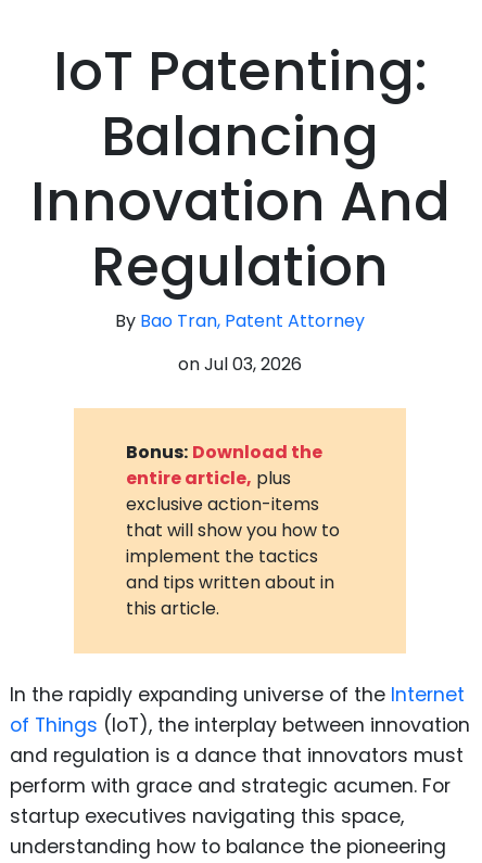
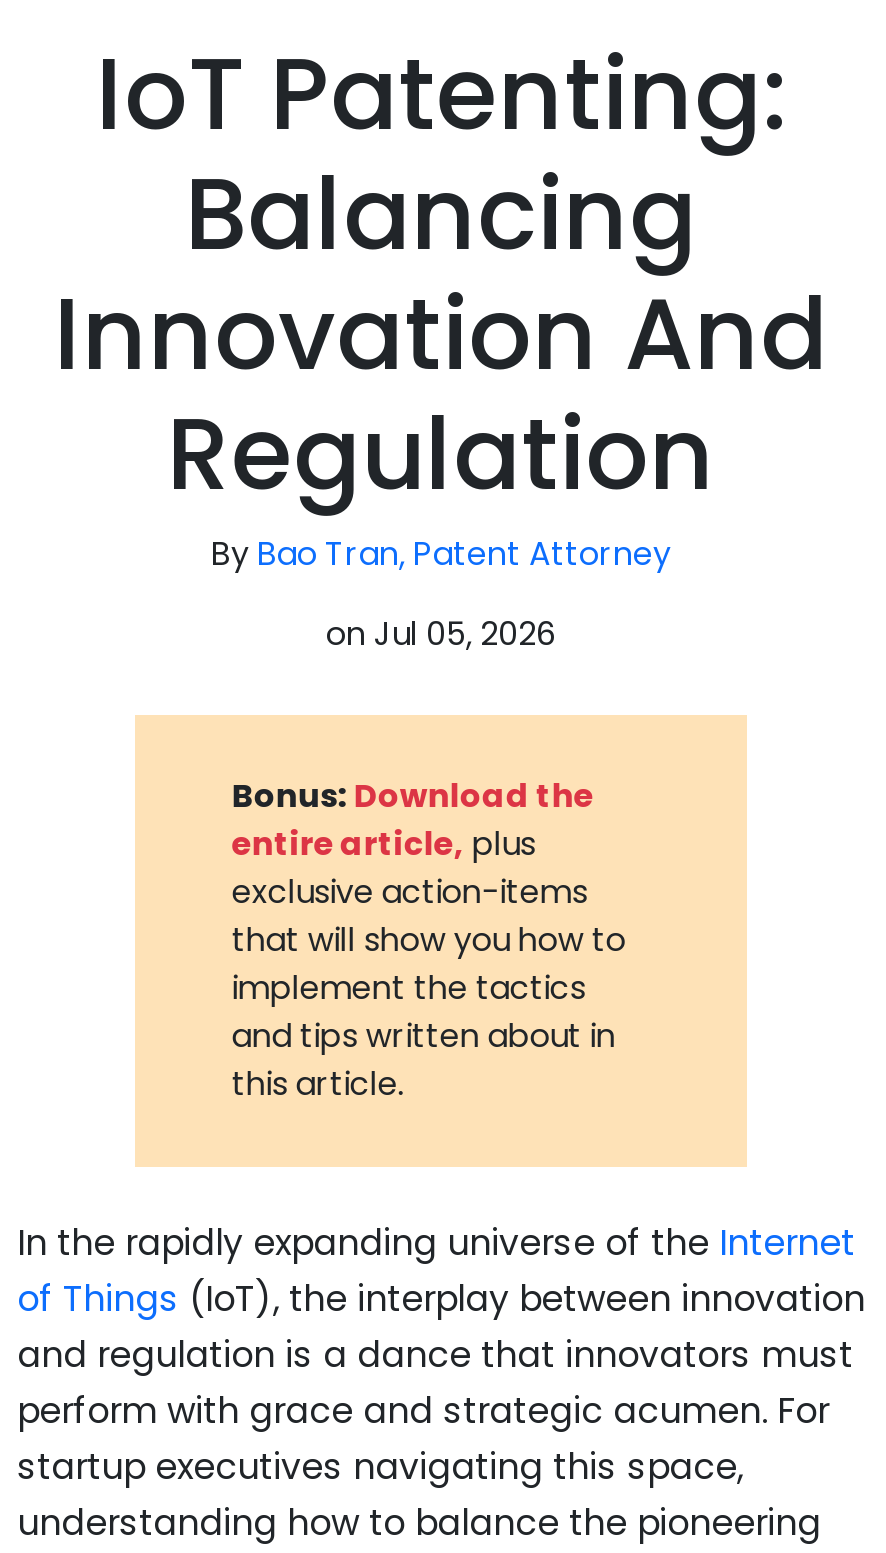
[178,352,302,377] on Jul 03, 2026 -> [326,611,556,657] on Jul 05, 2026

